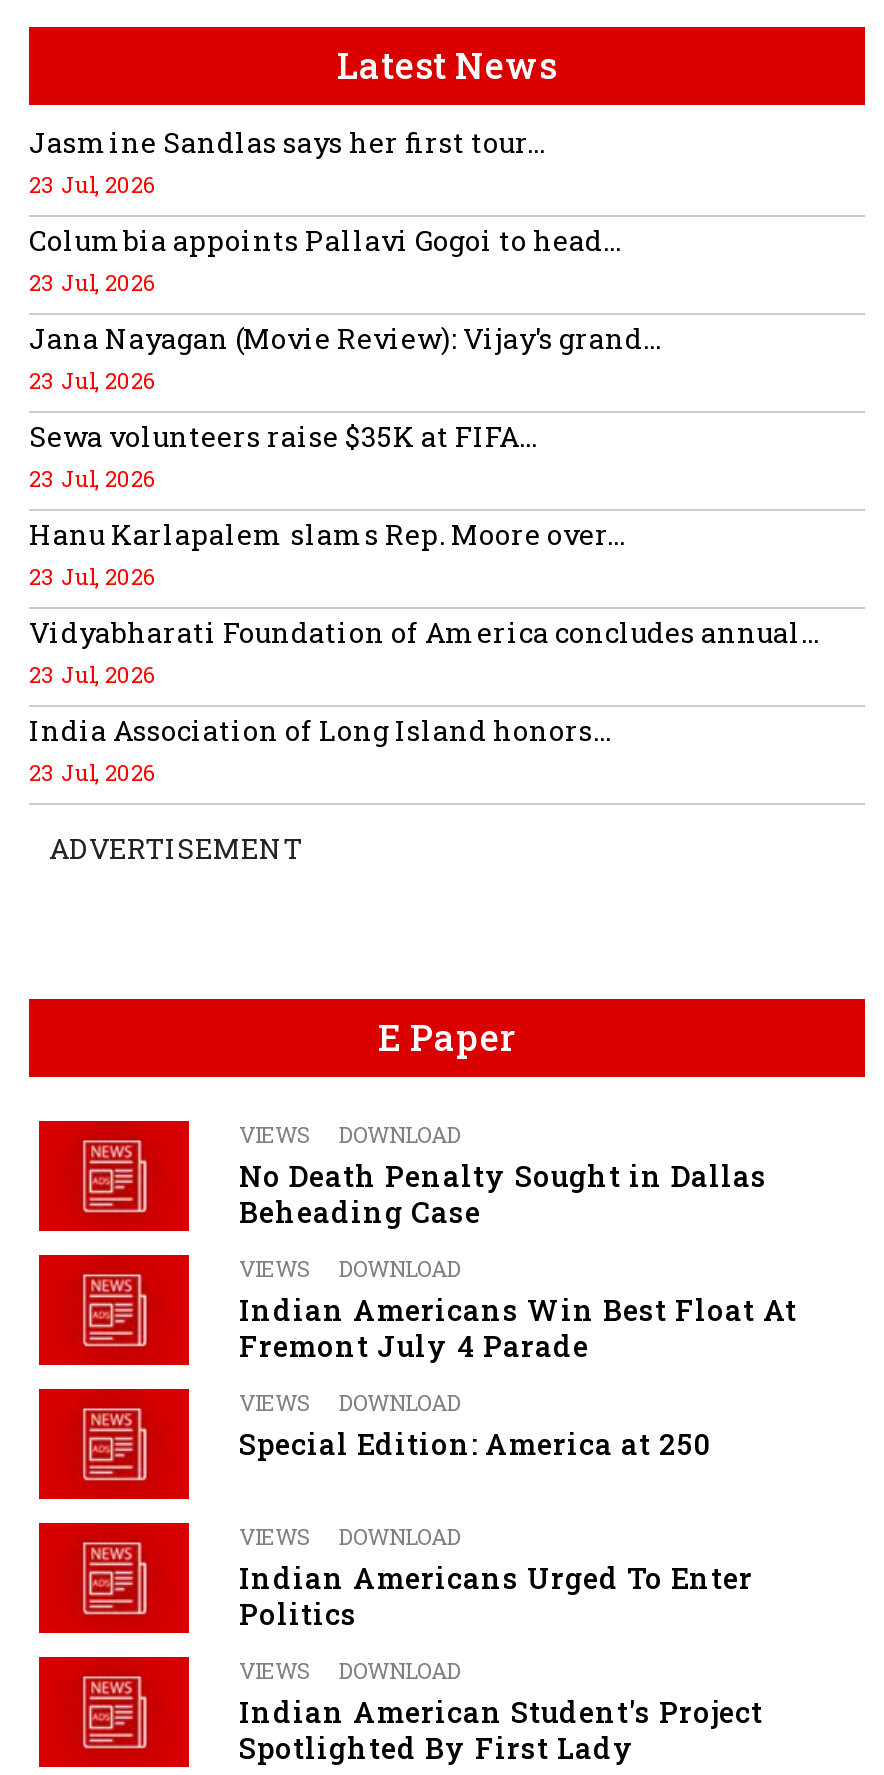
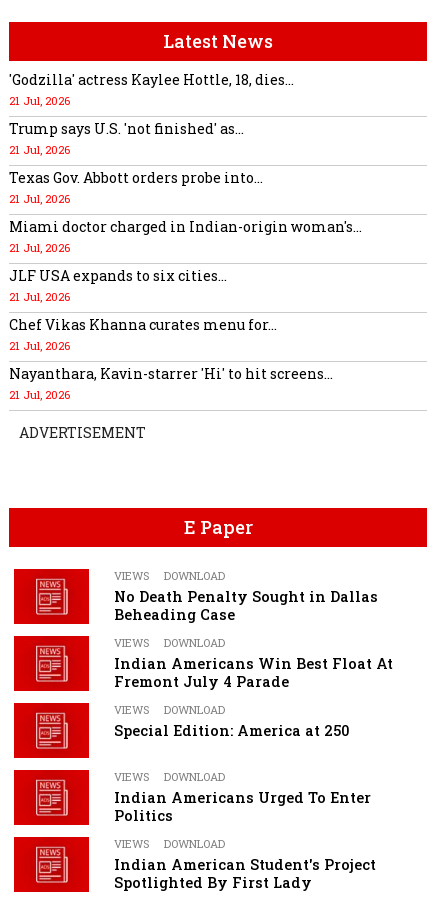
[29,122,545,198] Jasmine Sandlas says her first tour... | 23 Jul, 2026 -> [9,70,294,108] 'Godzilla' actress Kaylee Hottle, 18, dies... | 21 Jul, 2026
[29,220,621,296] Columbia appoints Pallavi Gogoi to head... | 23 Jul, 2026 -> [9,119,244,157] Trump says U.S. 'not finished' as... | 21 Jul, 2026
[29,318,661,394] Jana Nayagan (Movie Review): Vijay's grand... | 23 Jul, 2026 -> [9,168,263,206] Texas Gov. Abbott orders probe into... | 21 Jul, 2026
[29,416,537,492] Sewa volunteers raise $35K at FIFA... | 23 Jul, 2026 -> [9,217,362,255] Miami doctor charged in Indian-origin woman's... | 21 Jul, 2026
[29,514,625,590] Hanu Karlapalem slams Rep. Moore over... | 23 Jul, 2026 -> [9,266,227,304] JLF USA expands to six cities... | 21 Jul, 2026
[29,612,819,688] Vidyabharati Foundation of America concludes annual... | 23 Jul, 2026 -> [9,315,277,353] Chef Vikas Khanna curates menu for... | 21 Jul, 2026
[29,710,611,786] India Association of Long Island honors... | 23 Jul, 2026 -> [9,364,333,402] Nayanthara, Kavin-starrer 'Hi' to hit screens... | 21 Jul, 2026

